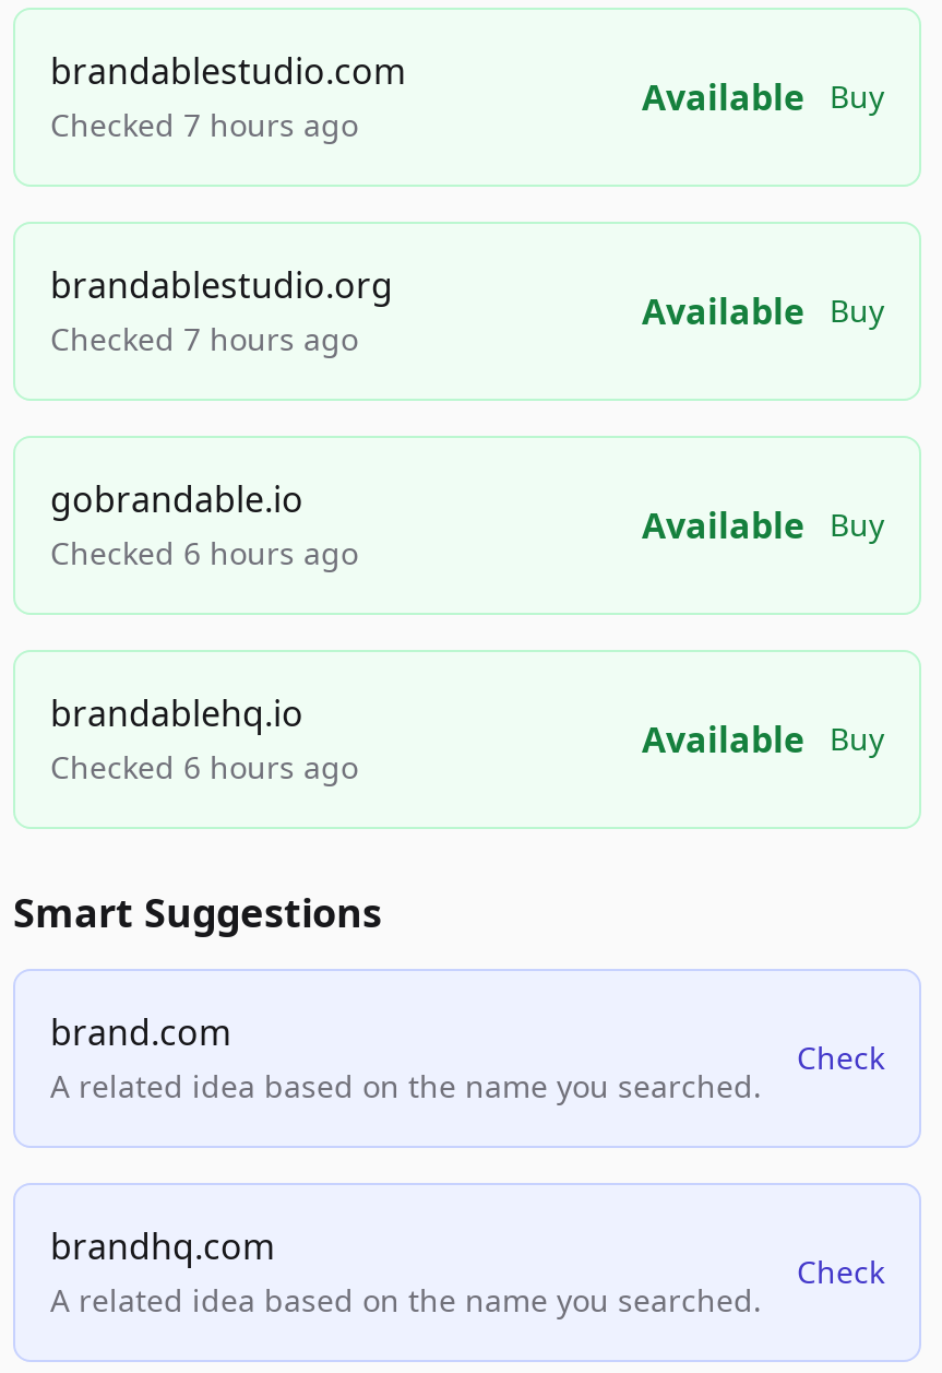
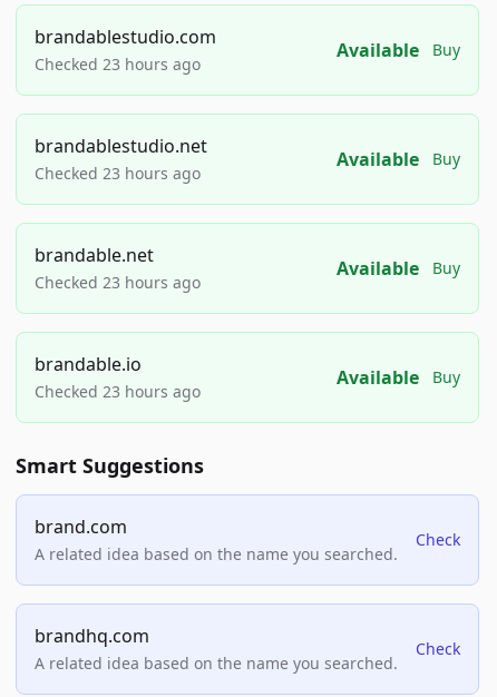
[50,104,358,146] Checked 7 hours ago -> [35,54,201,75] Checked 23 hours ago
[50,261,393,360] brandablestudio.org | Checked 7 hours ago -> [35,134,207,184] brandablestudio.net | Checked 23 hours ago
[50,476,358,574] gobrandable.io | Checked 6 hours ago -> [35,243,201,293] brandable.net | Checked 23 hours ago
[50,690,358,788] brandablehq.io | Checked 6 hours ago -> [35,352,201,402] brandable.io | Checked 23 hours ago

